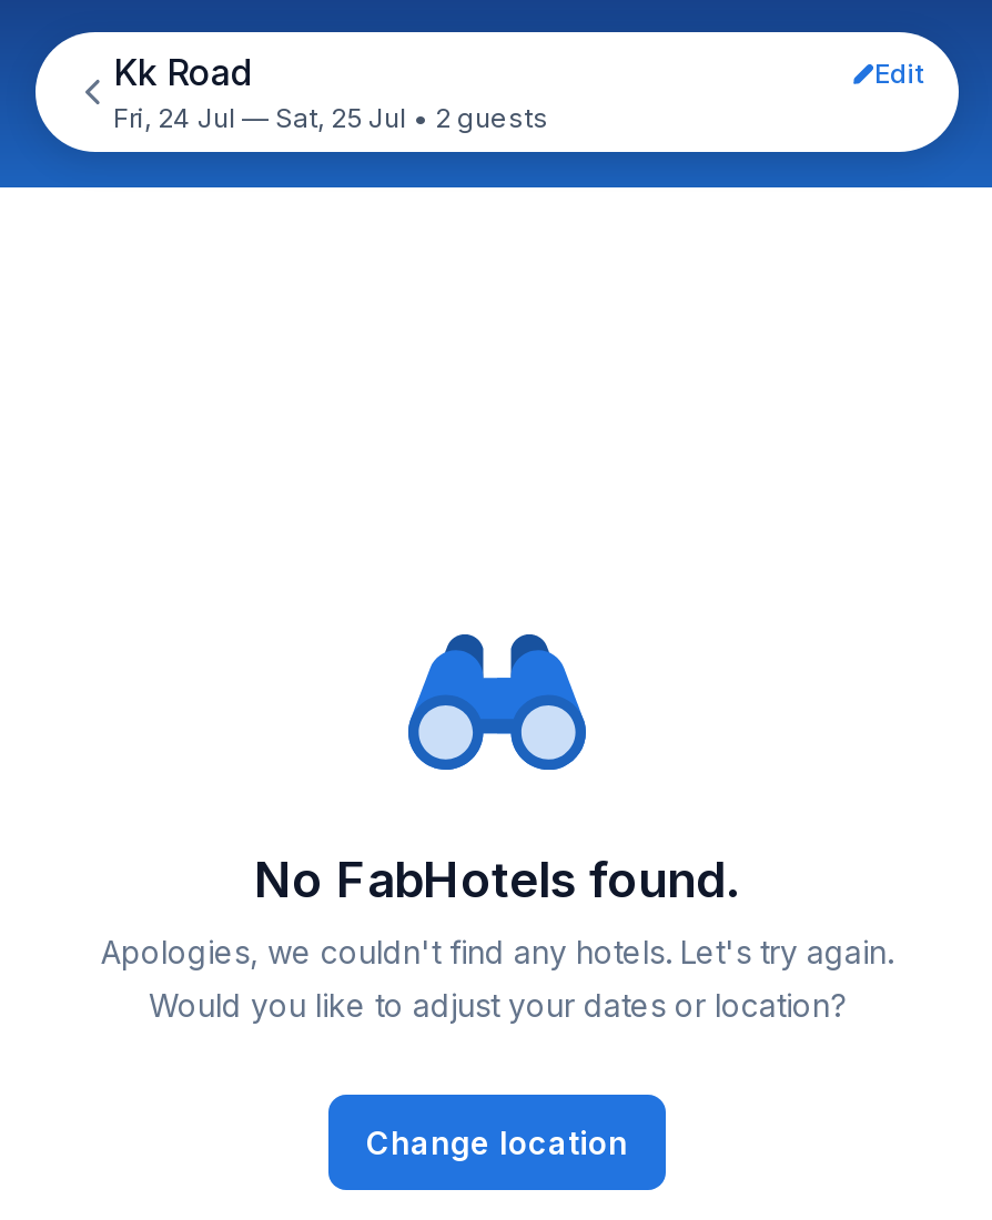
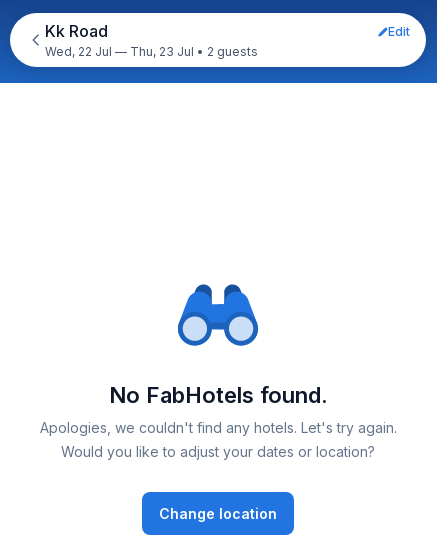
[113,101,548,134] Fri, 24 Jul — Sat, 25 Jul • 2 guests -> [45,44,258,59] Wed, 22 Jul — Thu, 23 Jul • 2 guests

